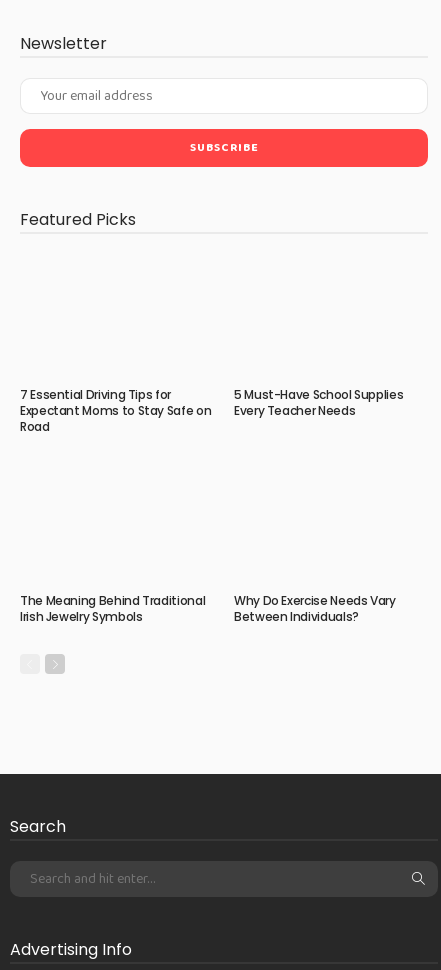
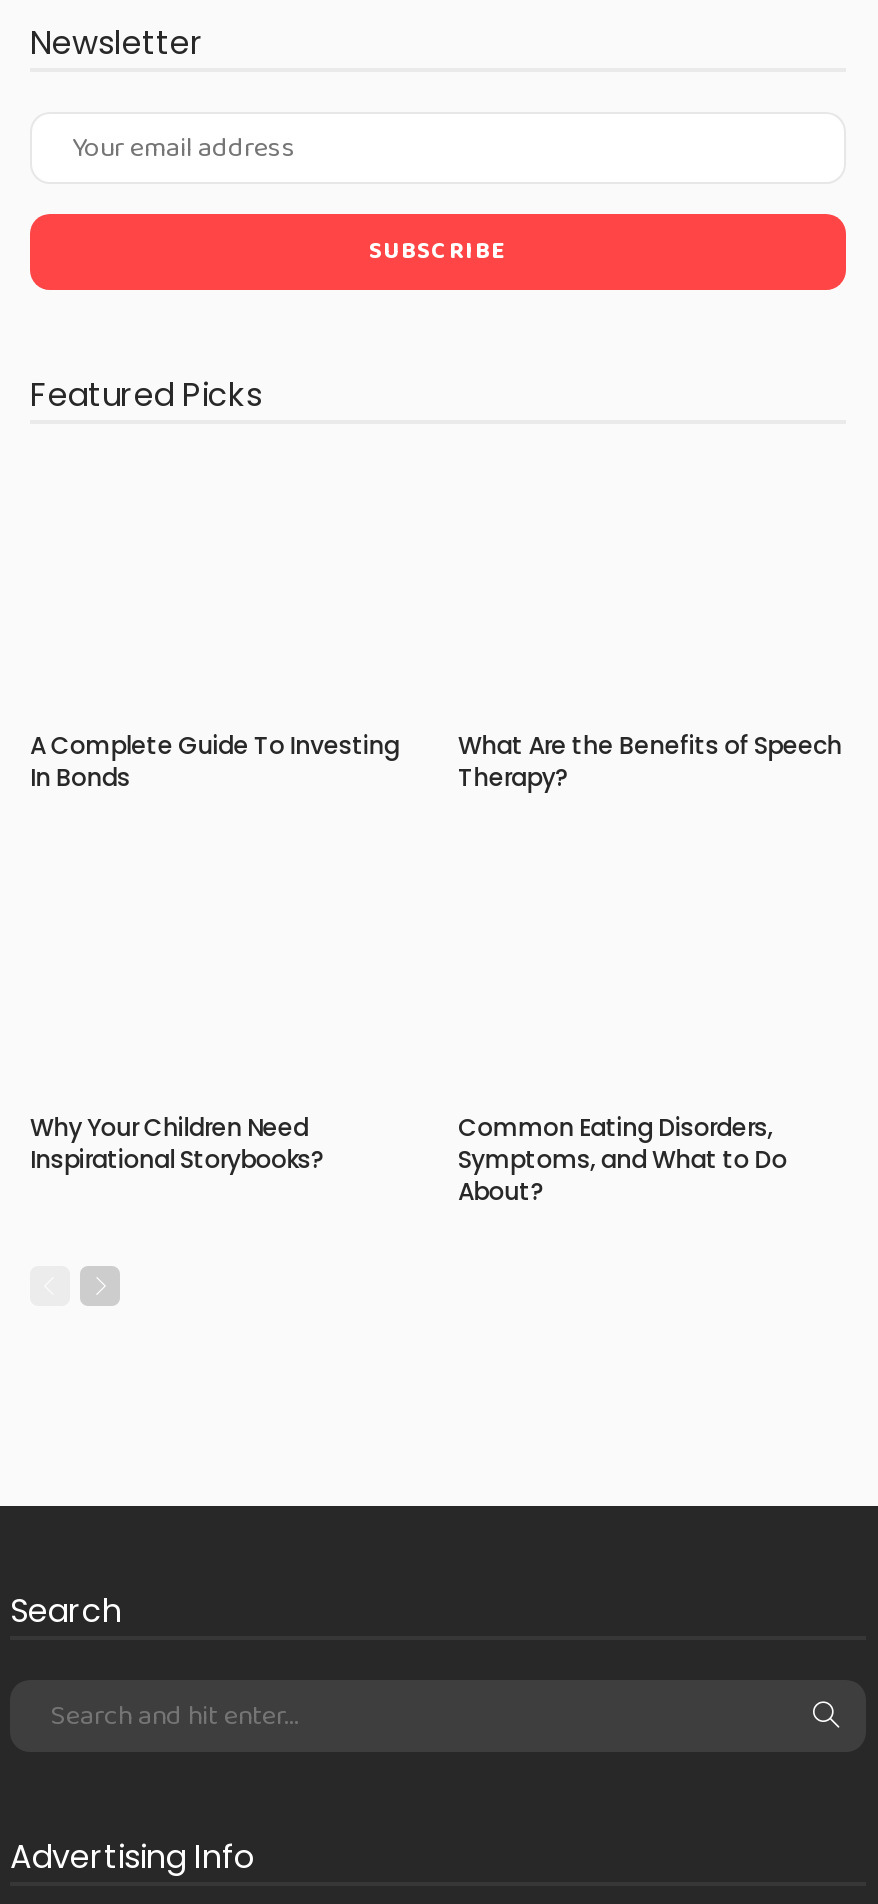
[20,386,211,435] 7 Essential Driving Tips for | Expectant Moms to Stay Safe on | Road -> [30,728,399,794] A Complete Guide To Investing | In Bonds
[234,386,403,419] 5 Must-Have School Supplies | Every Teacher Needs -> [458,728,842,794] What Are the Benefits of Speech | Therapy?
[20,592,205,625] The Meaning Behind Traditional | Irish Jewelry Symbols -> [30,1109,324,1175] Why Your Children Need | Inspirational Storybooks?
[234,592,396,625] Why Do Exercise Needs Vary | Between Individuals? -> [458,1109,787,1207] Common Eating Disorders, | Symptoms, and What to Do | About?

